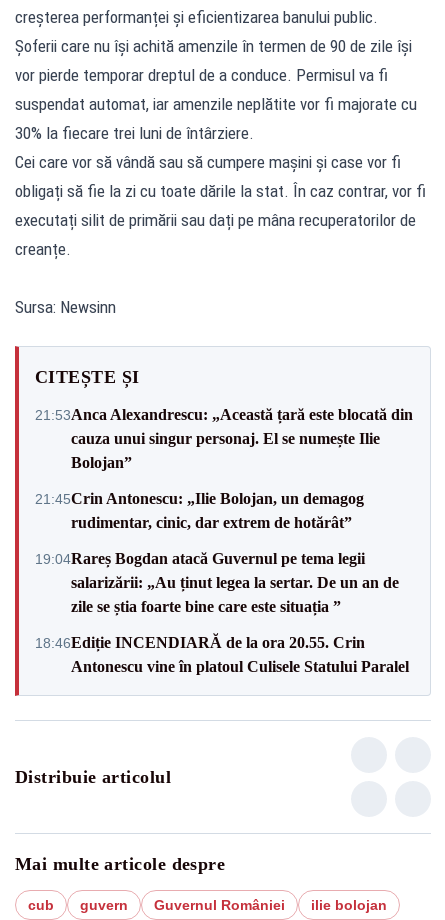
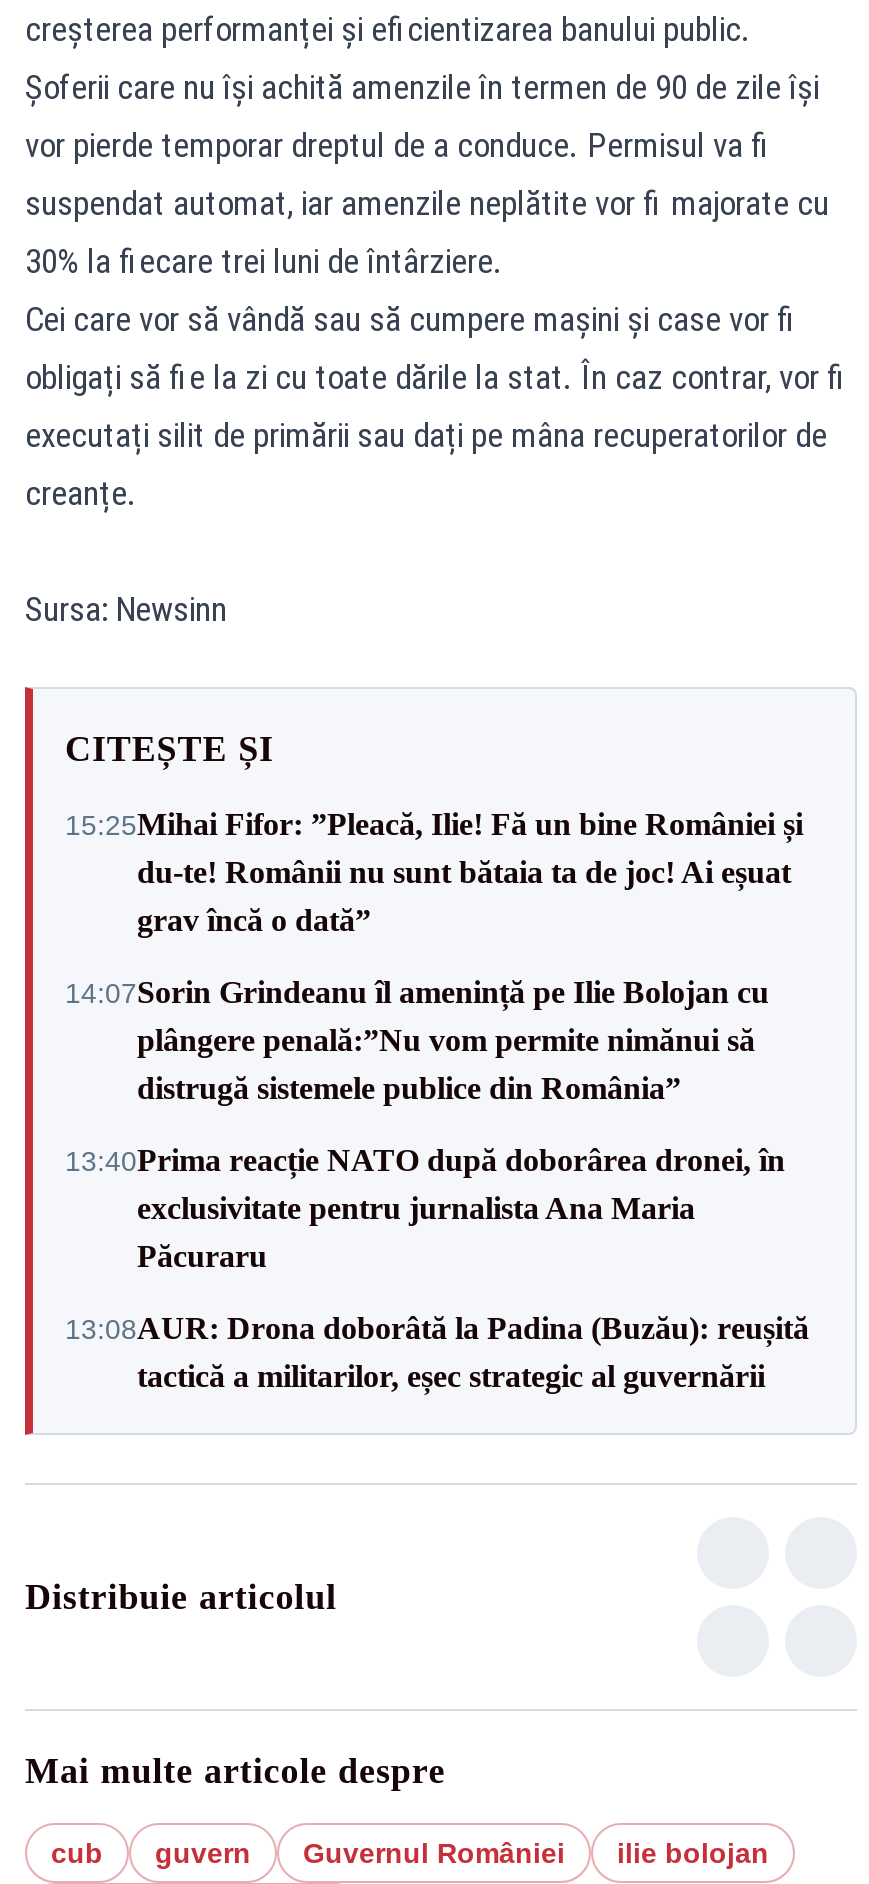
[35,405,413,470] 21:53Anca Alexandrescu: „Această țară este blocată din | cauza unui singur personaj. El se numește Ilie | Bolojan” -> [65,807,803,937] 15:25Mihai Fifor: ”Pleacă, Ilie! Fă un bine României și | du-te! Românii nu sunt bătaia ta de joc! Ai eșuat | grav încă o dată”
[35,489,364,530] 21:45Crin Antonescu: „Ilie Bolojan, un demagog | rudimentar, cinic, dar extrem de hotărât” -> [65,975,769,1105] 14:07Sorin Grindeanu îl amenință pe Ilie Bolojan cu | plângere penală:”Nu vom permite nimănui să | distrugă sistemele publice din România”
[35,549,399,614] 19:04Rareș Bogdan atacă Guvernul pe tema legii | salarizării: „Au ținut legea la sertar. De un an de | zile se știa foarte bine care este situația ” -> [65,1143,785,1273] 13:40Prima reacție NATO după doborârea dronei, în | exclusivitate pentru jurnalista Ana Maria | Păcuraru
[35,633,409,674] 18:46Ediție INCENDIARĂ de la ora 20.55. Crin | Antonescu vine în platoul Culisele Statului Paralel -> [65,1311,809,1393] 13:08AUR: Drona doborâtă la Padina (Buzău): reușită | tactică a militarilor, eșec strategic al guvernării

